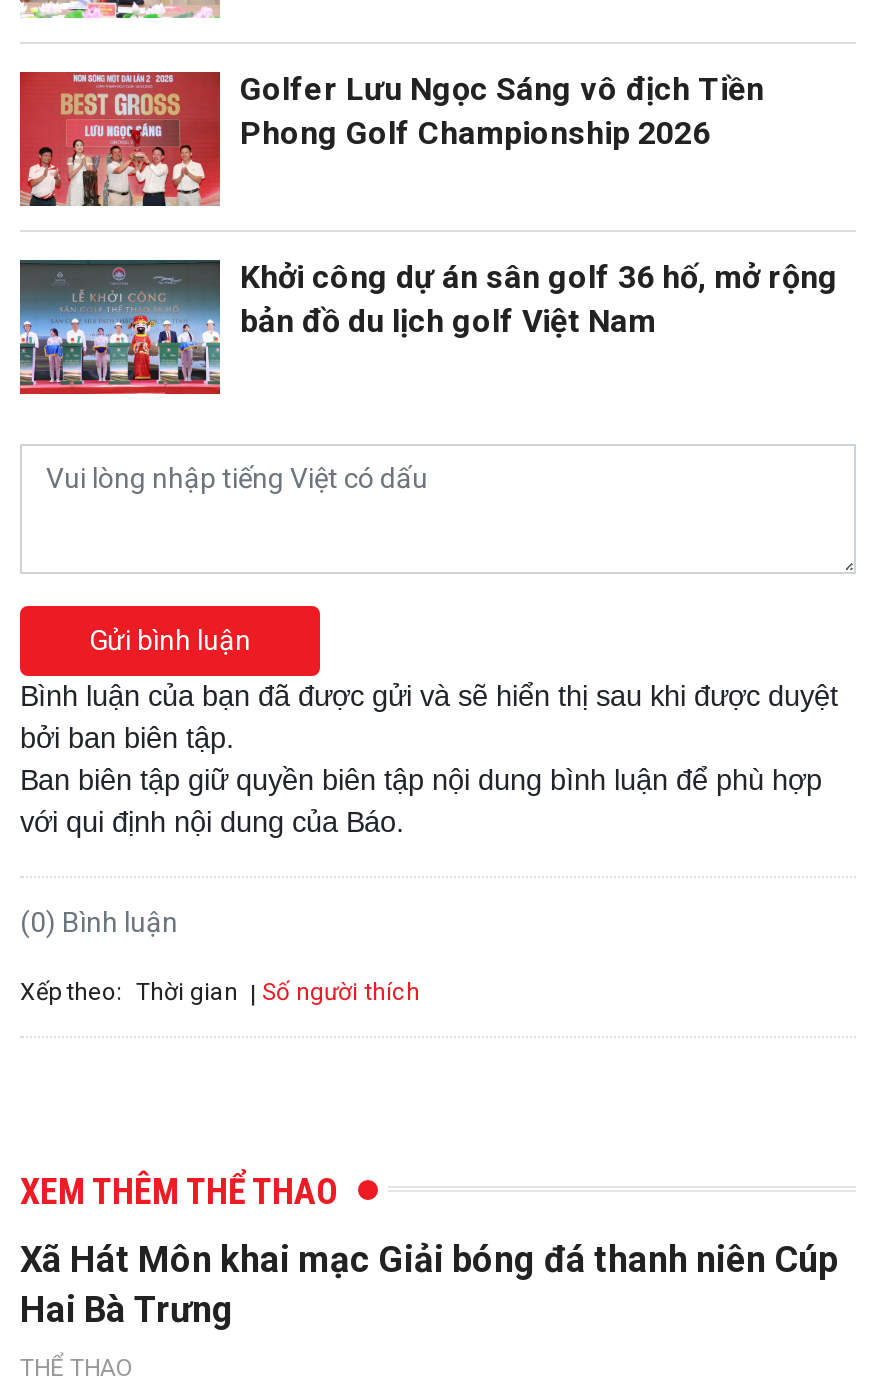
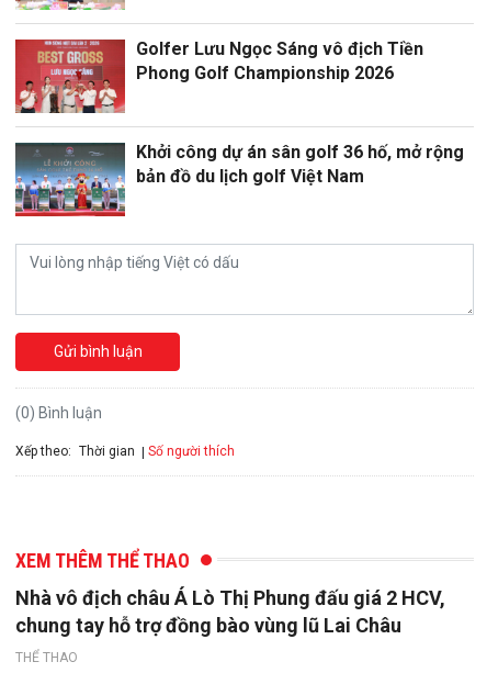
[20,680,838,838] Bình luận của bạn đã được gửi và sẽ hiển thị sau khi được duyệt | bởi ban biên tập. | Ban biên tập giữ quyền biên tập nội dung bình luận để phù hợp | với qui định nội dung của Báo. -> none
[20,1238,838,1330] Xã Hát Môn khai mạc Giải bóng đá thanh niên Cúp | Hai Bà Trưng -> [15,586,445,637] Nhà vô địch châu Á Lò Thị Phung đấu giá 2 HCV, | chung tay hỗ trợ đồng bào vùng lũ Lai Châu

